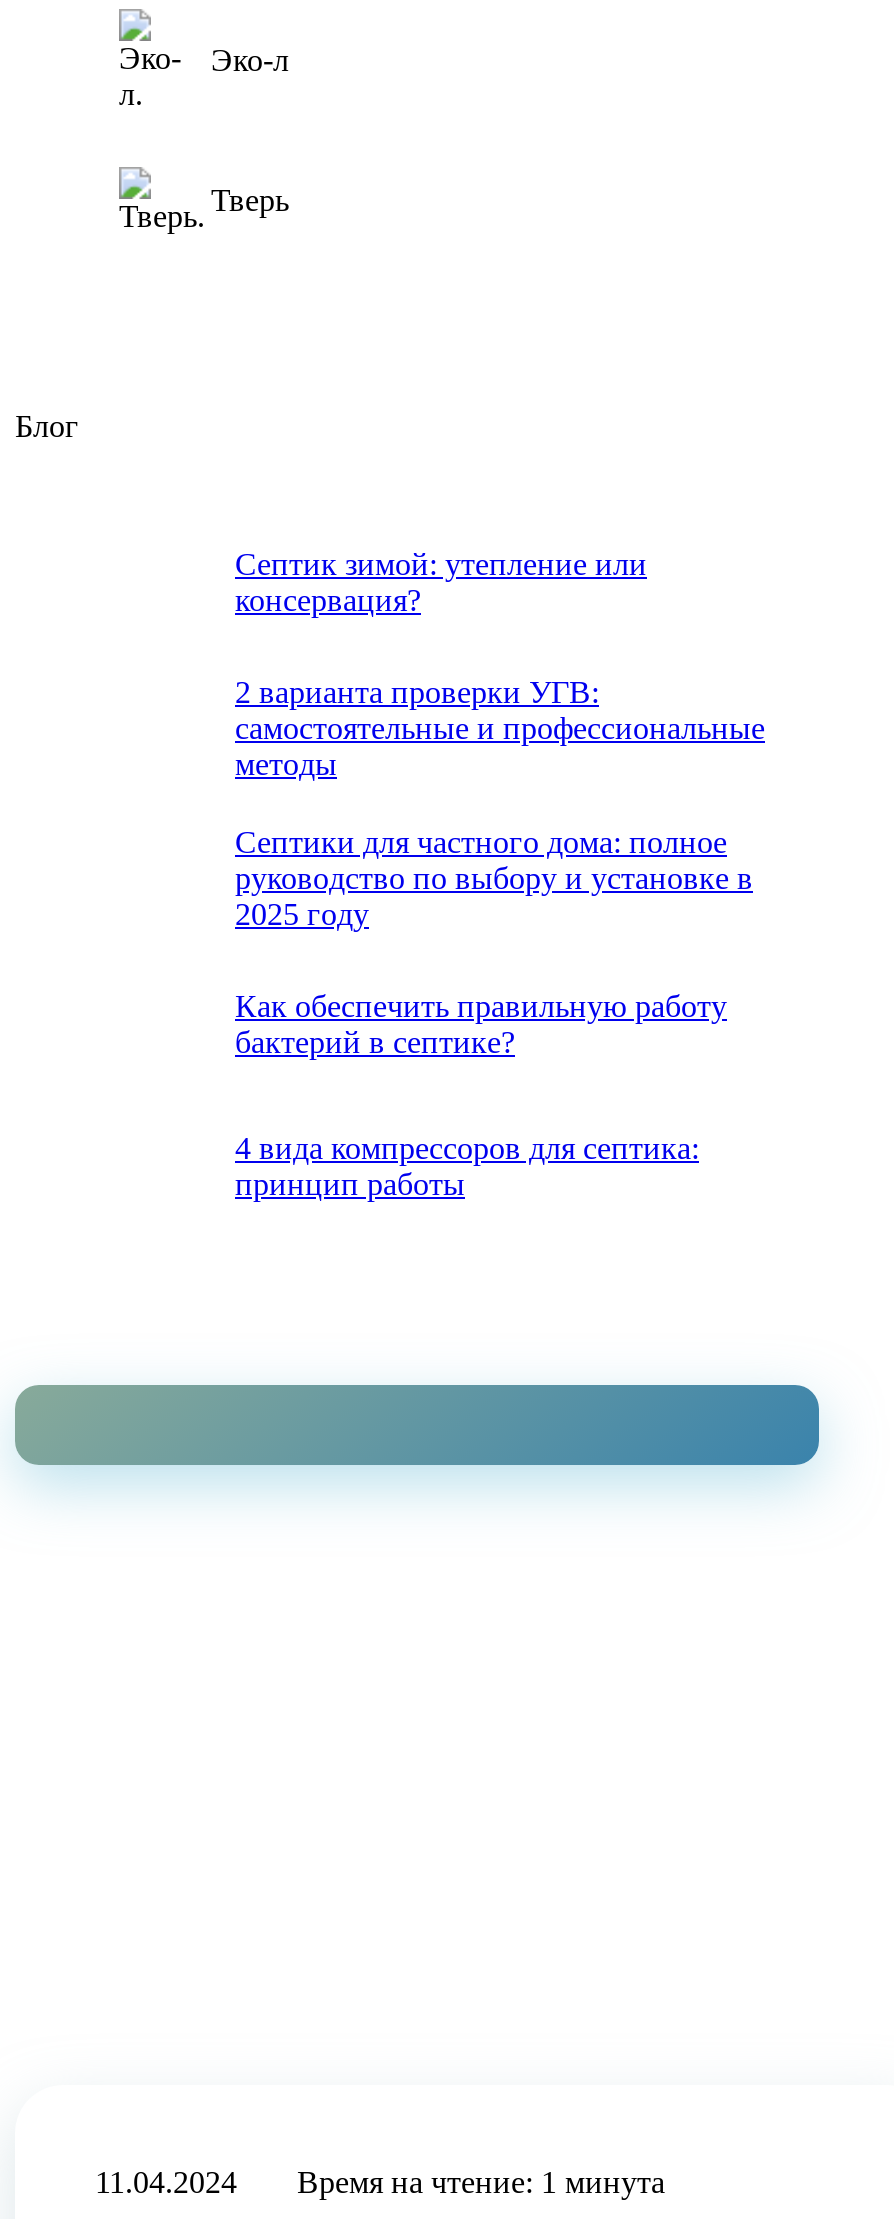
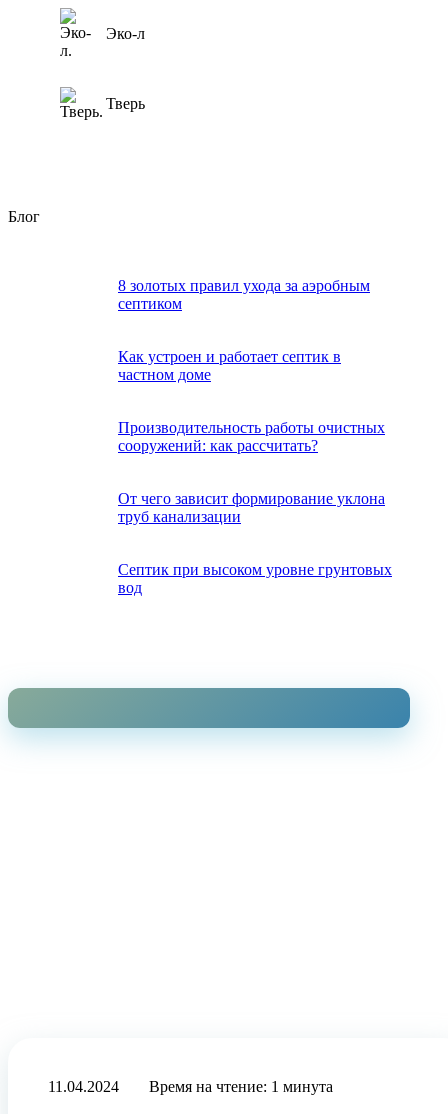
[235,547,647,617] Септик зимой: утепление или | консервация? -> [118,277,370,312] 8 золотых правил ухода за аэробным | септиком
[235,675,765,781] 2 варианта проверки УГВ: | самостоятельные и профессиональные | методы -> [118,348,341,383] Как устроен и работает септик в | частном доме
[235,825,753,931] Септики для частного дома: полное | руководство по выбору и установке в | 2025 году -> [118,419,385,454] Производительность работы очистных | сооружений: как рассчитать?
[235,989,727,1059] Как обеспечить правильную работу | бактерий в септике? -> [118,490,385,525] От чего зависит формирование уклона | труб канализации
[235,1131,699,1201] 4 вида компрессоров для септика: | принцип работы -> [118,561,392,596] Септик при высоком уровне грунтовых | вод

